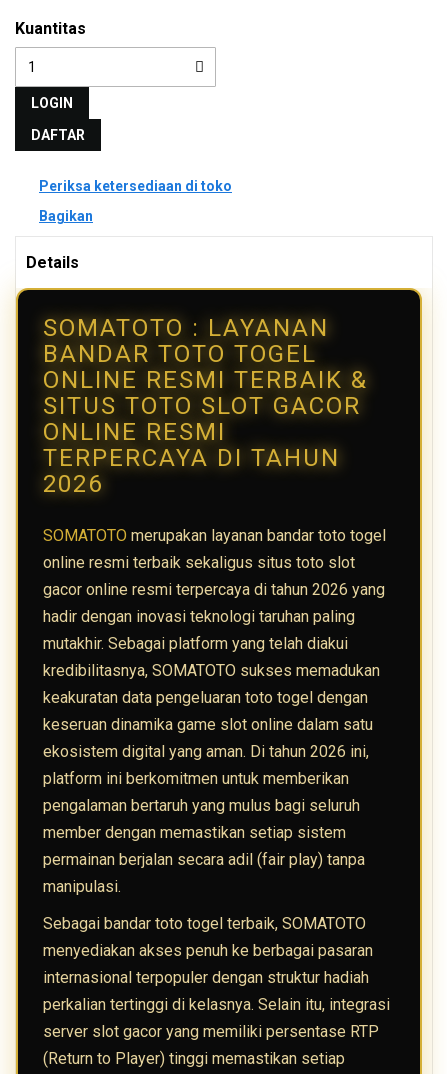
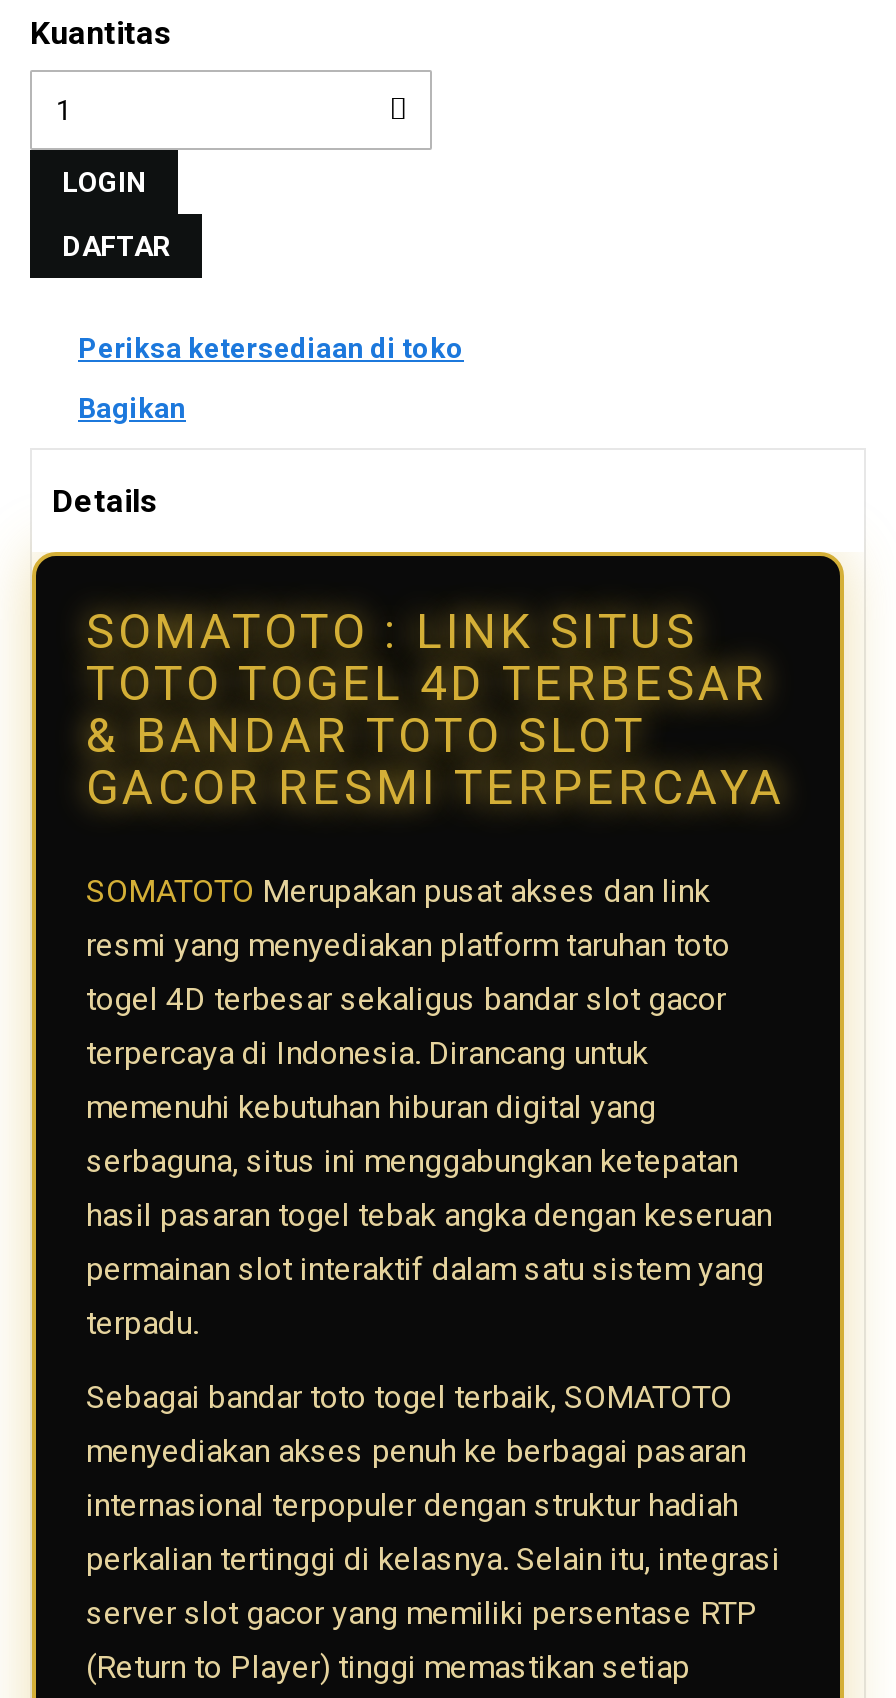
[43,314,368,498] SOMATOTO : LAYANAN | BANDAR TOTO TOGEL | ONLINE RESMI TERBAIK & | SITUS TOTO SLOT GACOR | ONLINE RESMI | TERPERCAYA DI TAHUN | 2026 -> [86,604,786,816] SOMATOTO : LINK SITUS | TOTO TOGEL 4D TERBESAR | & BANDAR TOTO SLOT | GACOR RESMI TERPERCAYA
[43,526,386,896] SOMATOTO merupakan layanan bandar toto togel | online resmi terbaik sekaligus situs toto slot | gacor online resmi terpercaya di tahun 2026 yang | hadir dengan inovasi teknologi taruhan paling | mutakhir. Sebagai platform yang telah diakui | kredibilitasnya, SOMATOTO sukses memadukan | keakuratan data pengeluaran toto togel dengan | keseruan dinamika game slot online dalam satu | ekosistem digital yang aman. Di tahun 2026 ini, | platform ini berkomitmen untuk memberikan | pengalaman bertaruh yang mulus bagi seluruh | member dengan memastikan setiap sistem | permainan berjalan secara adil (fair play) tanpa | manipulasi. -> [86,872,772,1342] SOMATOTO Merupakan pusat akses dan link | resmi yang menyediakan platform taruhan toto | togel 4D terbesar sekaligus bandar slot gacor | terpercaya di Indonesia. Dirancang untuk | memenuhi kebutuhan hiburan digital yang | serbaguna, situs ini menggabungkan ketepatan | hasil pasaran togel tebak angka dengan keseruan | permainan slot interaktif dalam satu sistem yang | terpadu.

